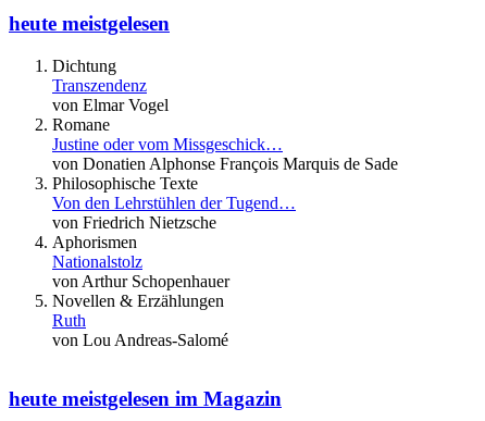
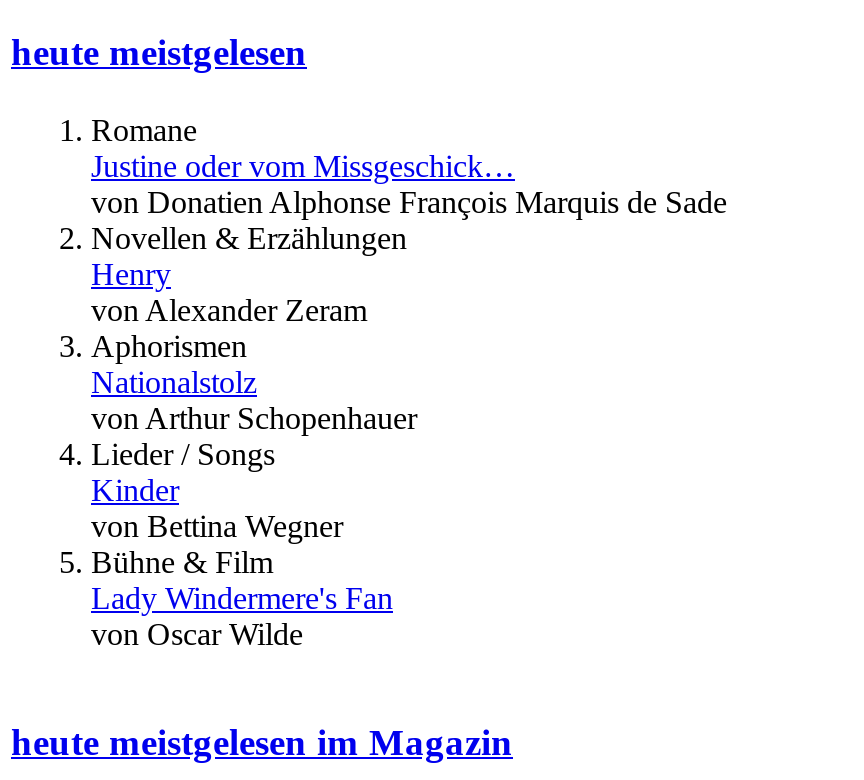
[52,56,169,114] Dichtung | Transzendenz | von Elmar Vogel -> none
moved [52,115,398,173] -> [91,112,727,218]: Romane | Justine oder vom Missgeschick… | von Donatien Alphonse François Marquis de Sade
[52,174,296,231] Philosophische Texte | Von den Lehrstühlen der Tugend… | von Friedrich Nietzsche -> [91,256,367,326] Henry | von Alexander Zeram
moved [52,232,229,290] -> [91,328,417,434]: Aphorismen | Nationalstolz | von Arthur Schopenhauer
moved [52,291,224,310] -> [91,220,407,254]: Novellen & Erzählungen
[52,311,228,349] Ruth | von Lou Andreas-Salomé -> [91,436,393,650] Lieder / Songs | Kinder | von Bettina Wegner | Bühne & Film | Lady Windermere's Fan | von Oscar Wilde

